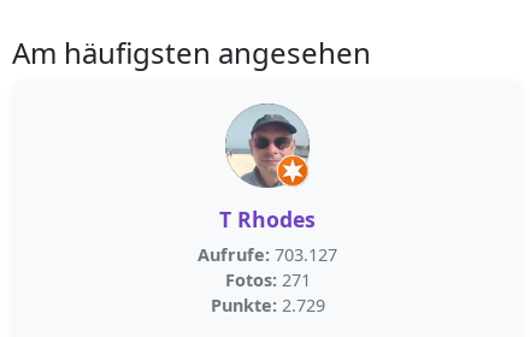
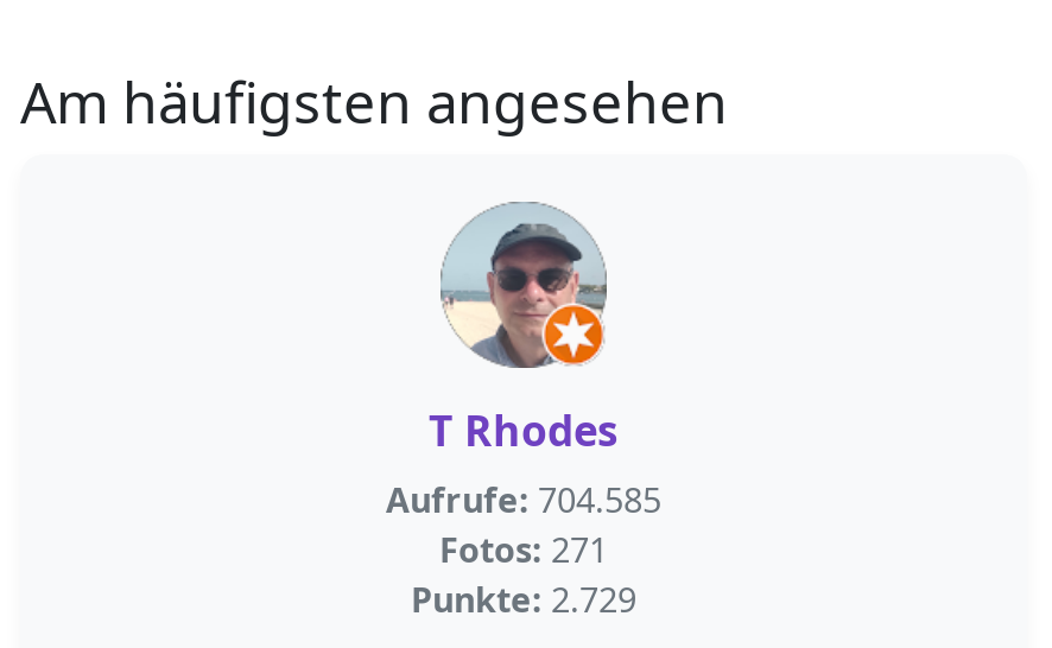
[198,243,337,266] Aufrufe: 703.127 -> [386,477,661,522] Aufrufe: 704.585

